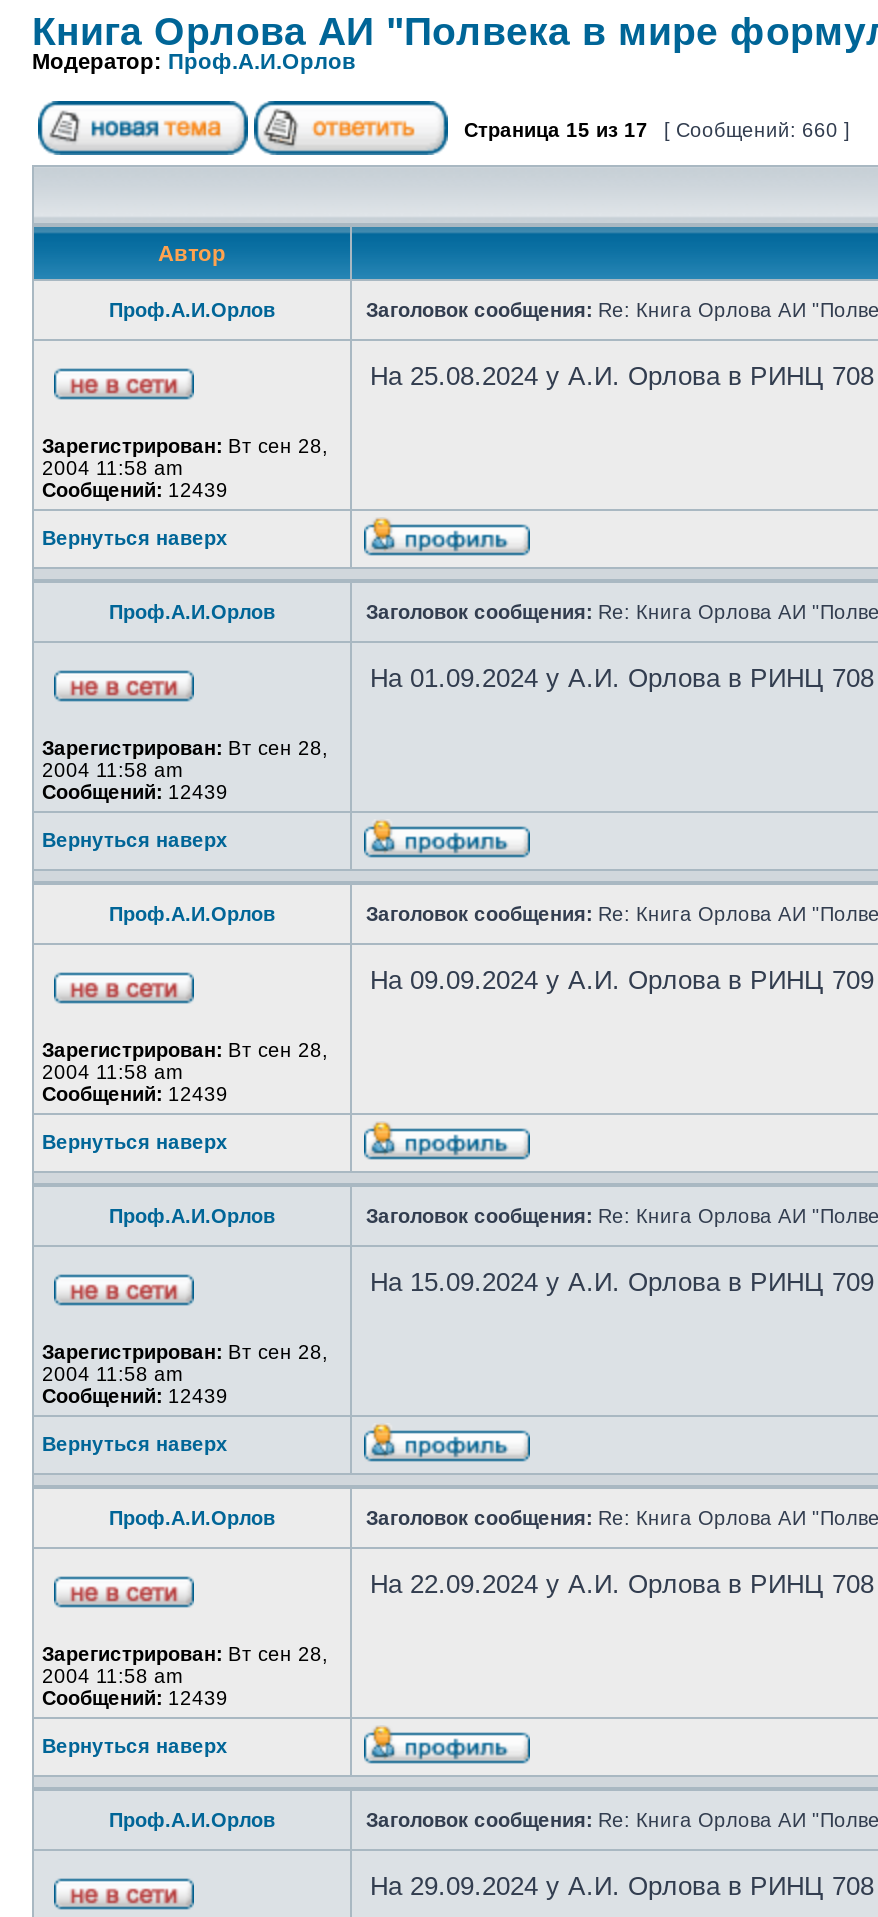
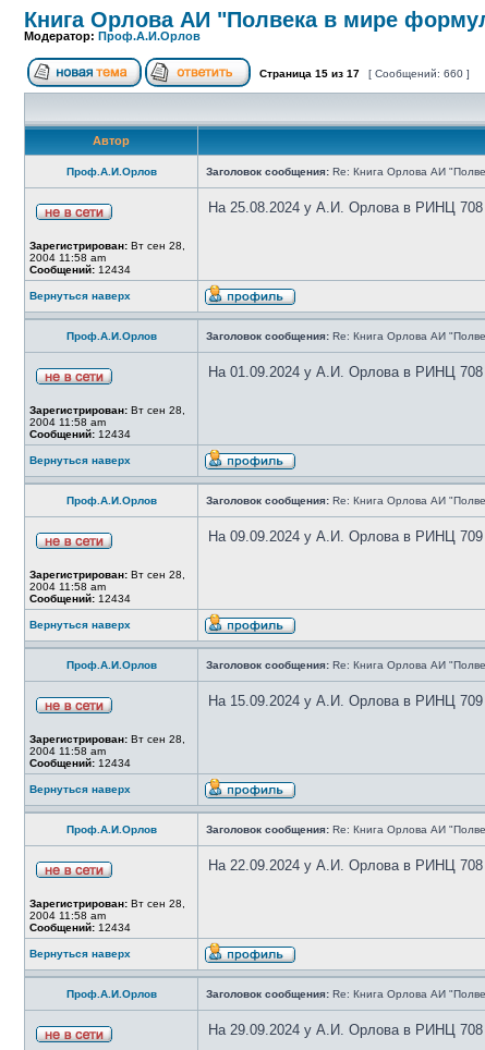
[42,479,228,501] Сообщений: 12439 -> [29,264,131,276] Сообщений: 12434
[42,781,228,803] Сообщений: 12439 -> [29,428,131,440] Сообщений: 12434
[42,1083,228,1105] Сообщений: 12439 -> [29,593,131,605] Сообщений: 12434
[42,1385,228,1407] Сообщений: 12439 -> [29,757,131,769] Сообщений: 12434
[42,1687,228,1709] Сообщений: 12439 -> [29,921,131,933] Сообщений: 12434

